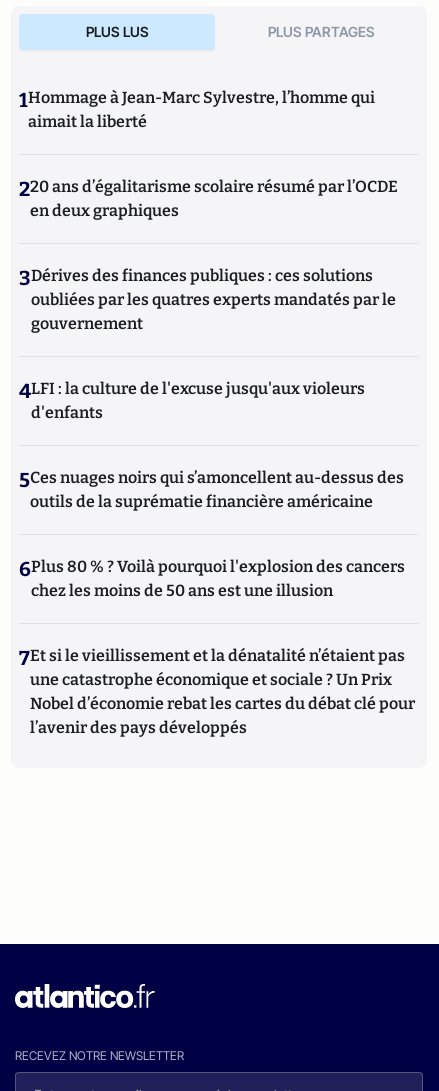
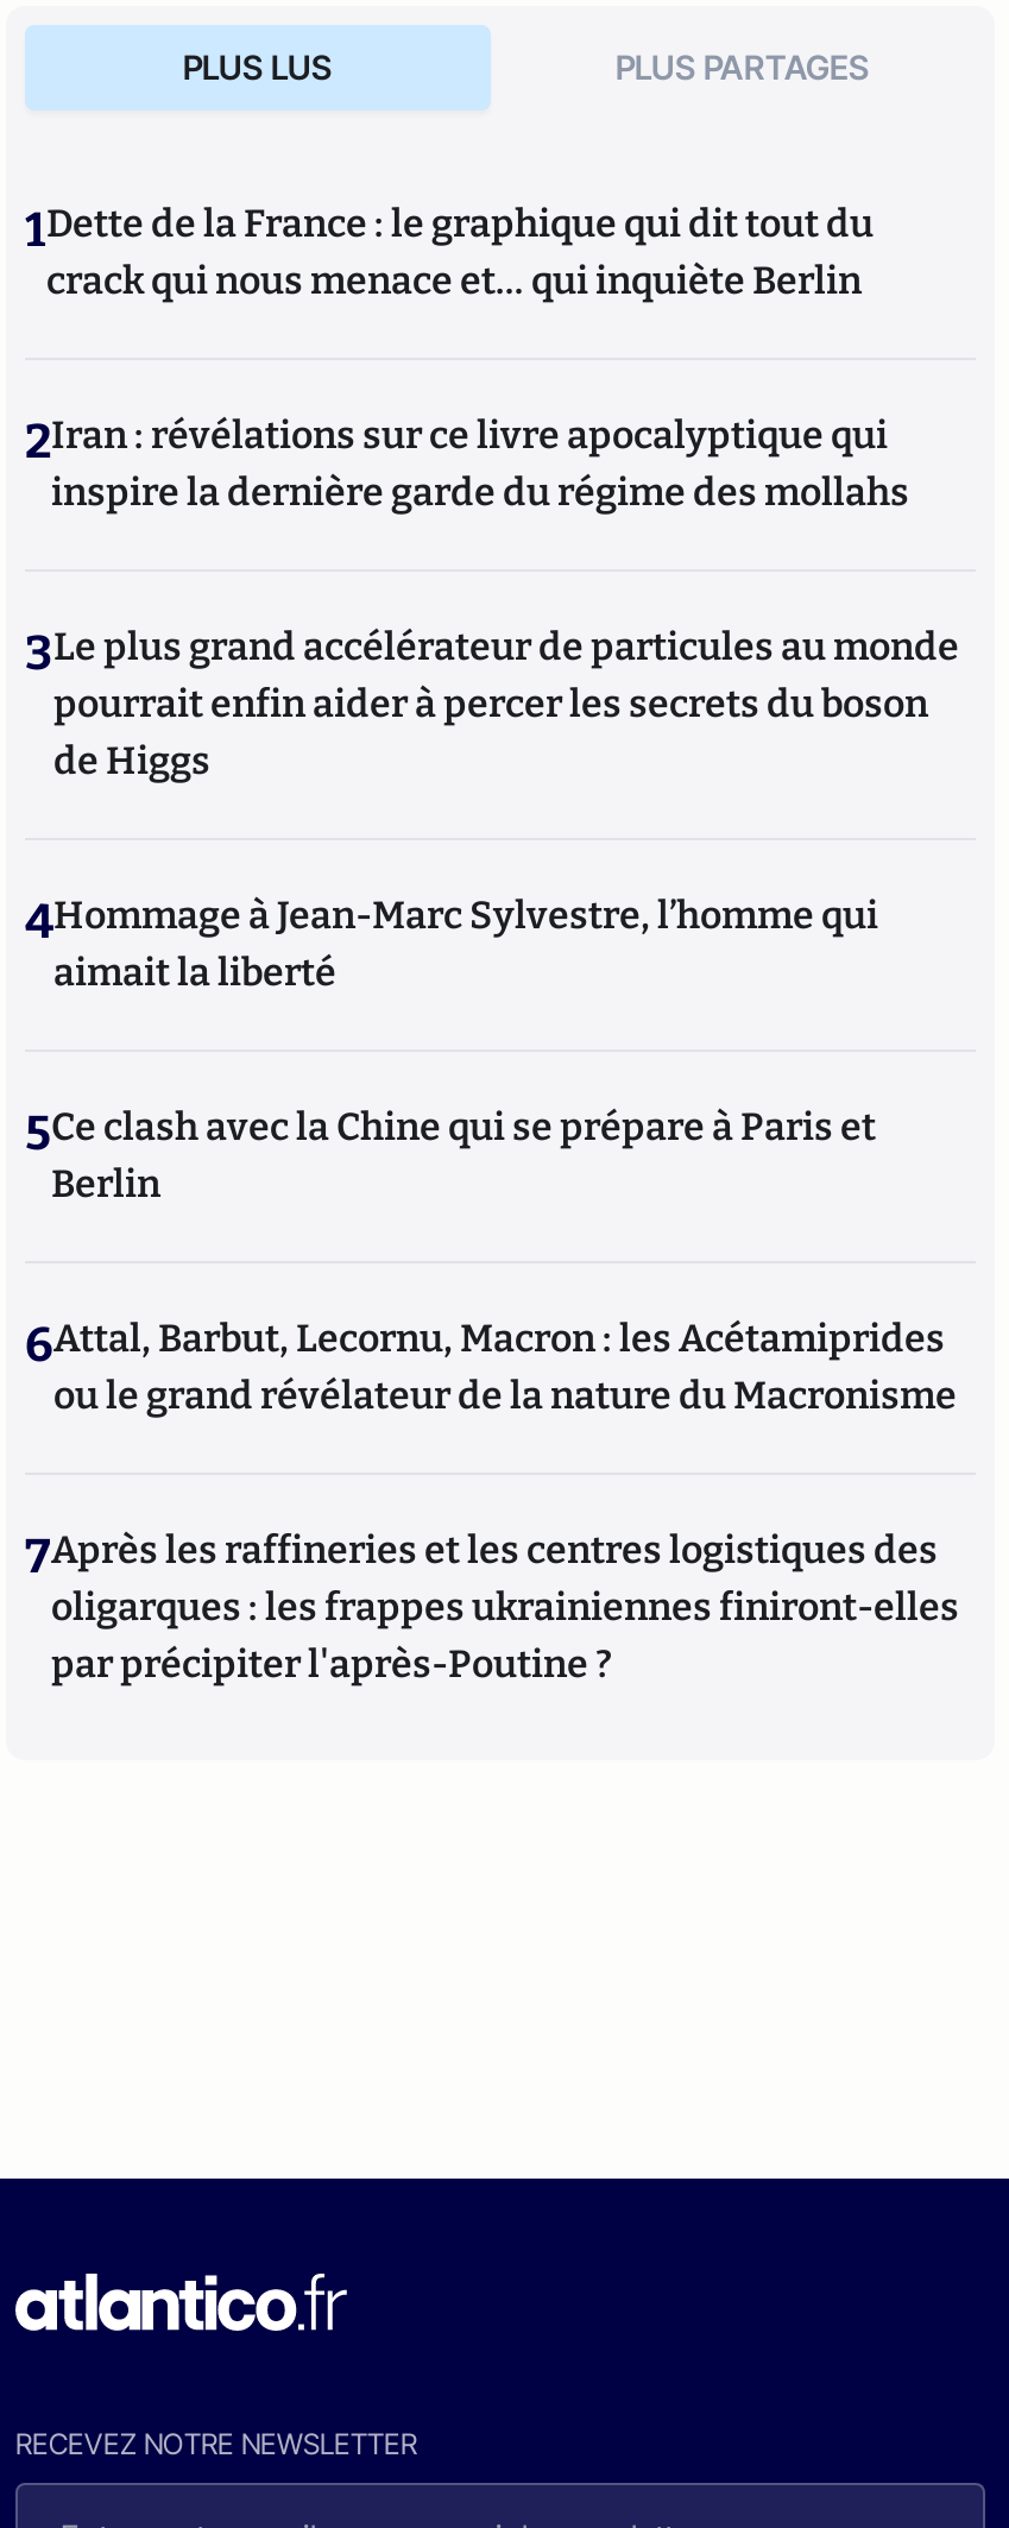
[19,88,375,112] 1Hommage à Jean-Marc Sylvestre, l’homme qui -> [25,201,959,950] 1Dette de la France : le graphique qui dit tout du | crack qui nous menace et… qui inquiète Berlin | 2Iran : révélations sur ce livre apocalyptique qui | inspire la dernière garde du régime des mollahs | 3Le plus grand accélérateur de particules au monde | pourrait enfin aider à percer les secrets du boson | de Higgs | 4Hommage à Jean-Marc Sylvestre, l’homme qui
moved [28,112,147,131] -> [53,950,336,995]: aimait la liberté
[19,177,415,737] 220 ans d’égalitarisme scolaire résumé par l’OCDE | en deux graphiques | 3Dérives des finances publiques : ces solutions | oubliées par les quatres experts mandatés par le | gouvernement | 4LFI : la culture de l'excuse jusqu'aux violeurs | d'enfants | 5Ces nuages noirs qui s’amoncellent au-dessus des | outils de la suprématie financière américaine | 6Plus 80 % ? Voilà pourquoi l'explosion des cancers | chez les moins de 50 ans est une illusion | 7Et si le vieillissement et la dénatalité n’étaient pas | une catastrophe économique et sociale ? Un Prix | Nobel d’économie rebat les cartes du débat clé pour | l’avenir des pays développés -> [25,1104,959,1687] 5Ce clash avec la Chine qui se prépare à Paris et | Berlin | 6Attal, Barbut, Lecornu, Macron : les Acétamiprides | ou le grand révélateur de la nature du Macronisme | 7Après les raffineries et les centres logistiques des | oligarques : les frappes ukrainiennes finiront-elles | par précipiter l'après-Poutine ?

